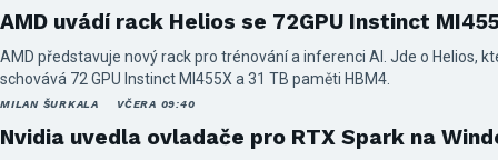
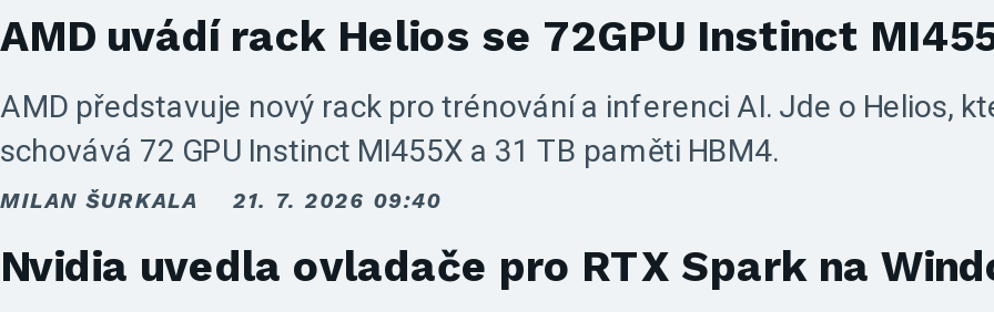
[0,98,195,110] MILAN ŠURKALA VČERA 09:40 -> [0,188,442,212] MILAN ŠURKALA 21. 7. 2026 09:40

